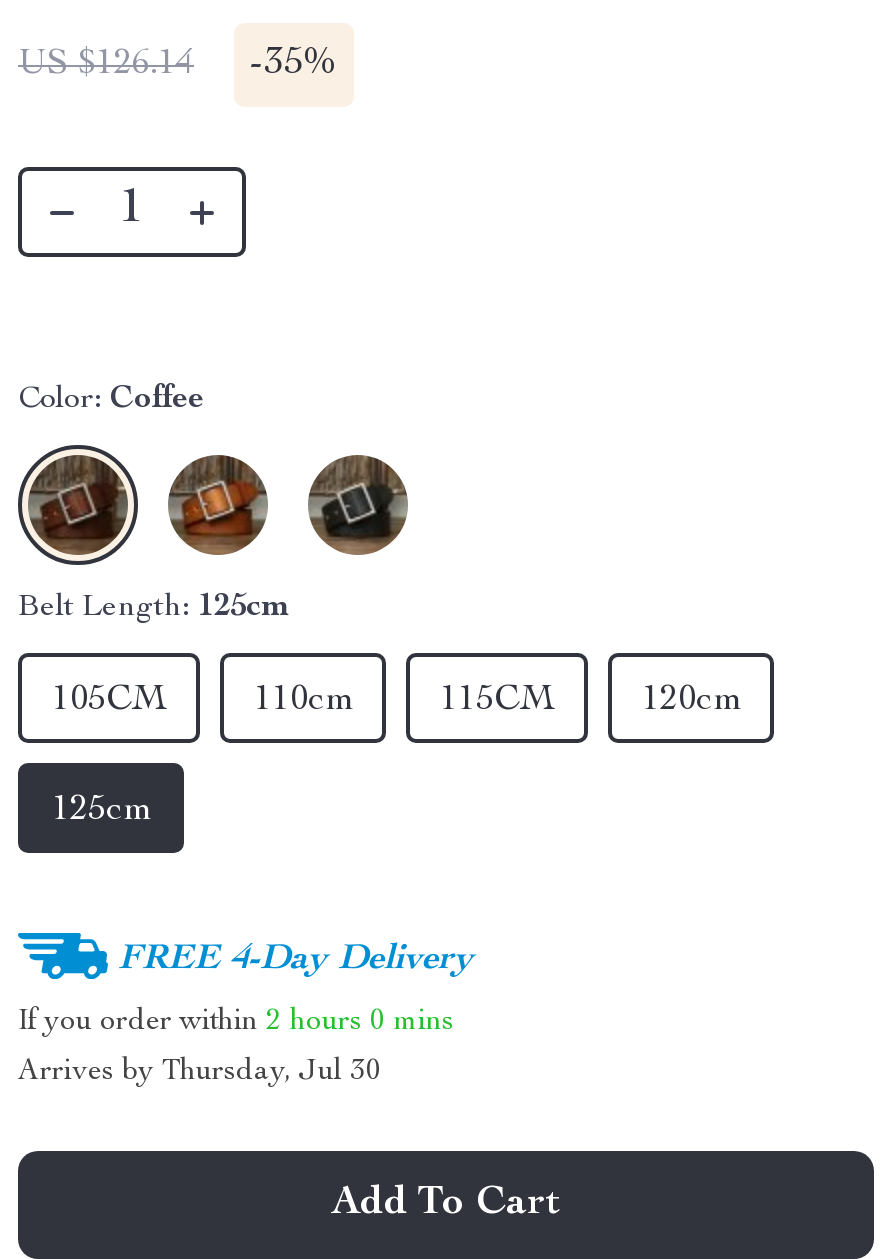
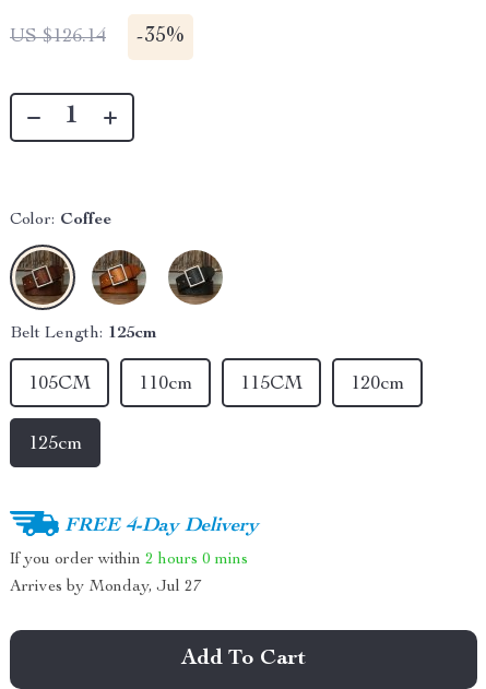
[18,1057,382,1087] Arrives by Thursday, Jul 30 -> [10,579,202,595] Arrives by Monday, Jul 27

